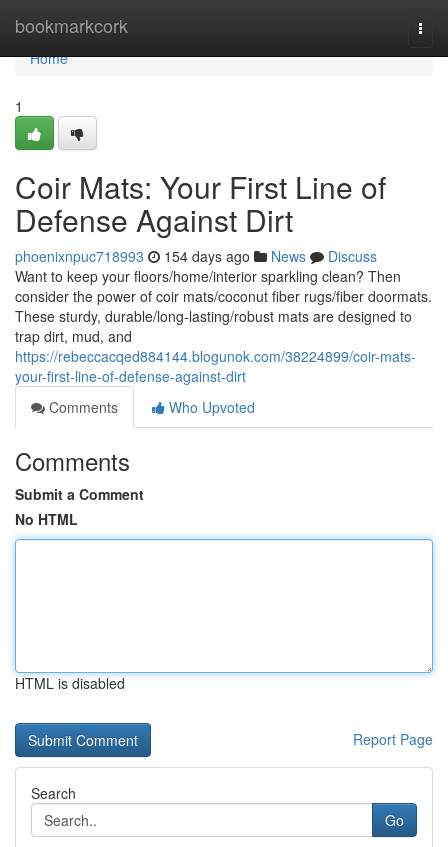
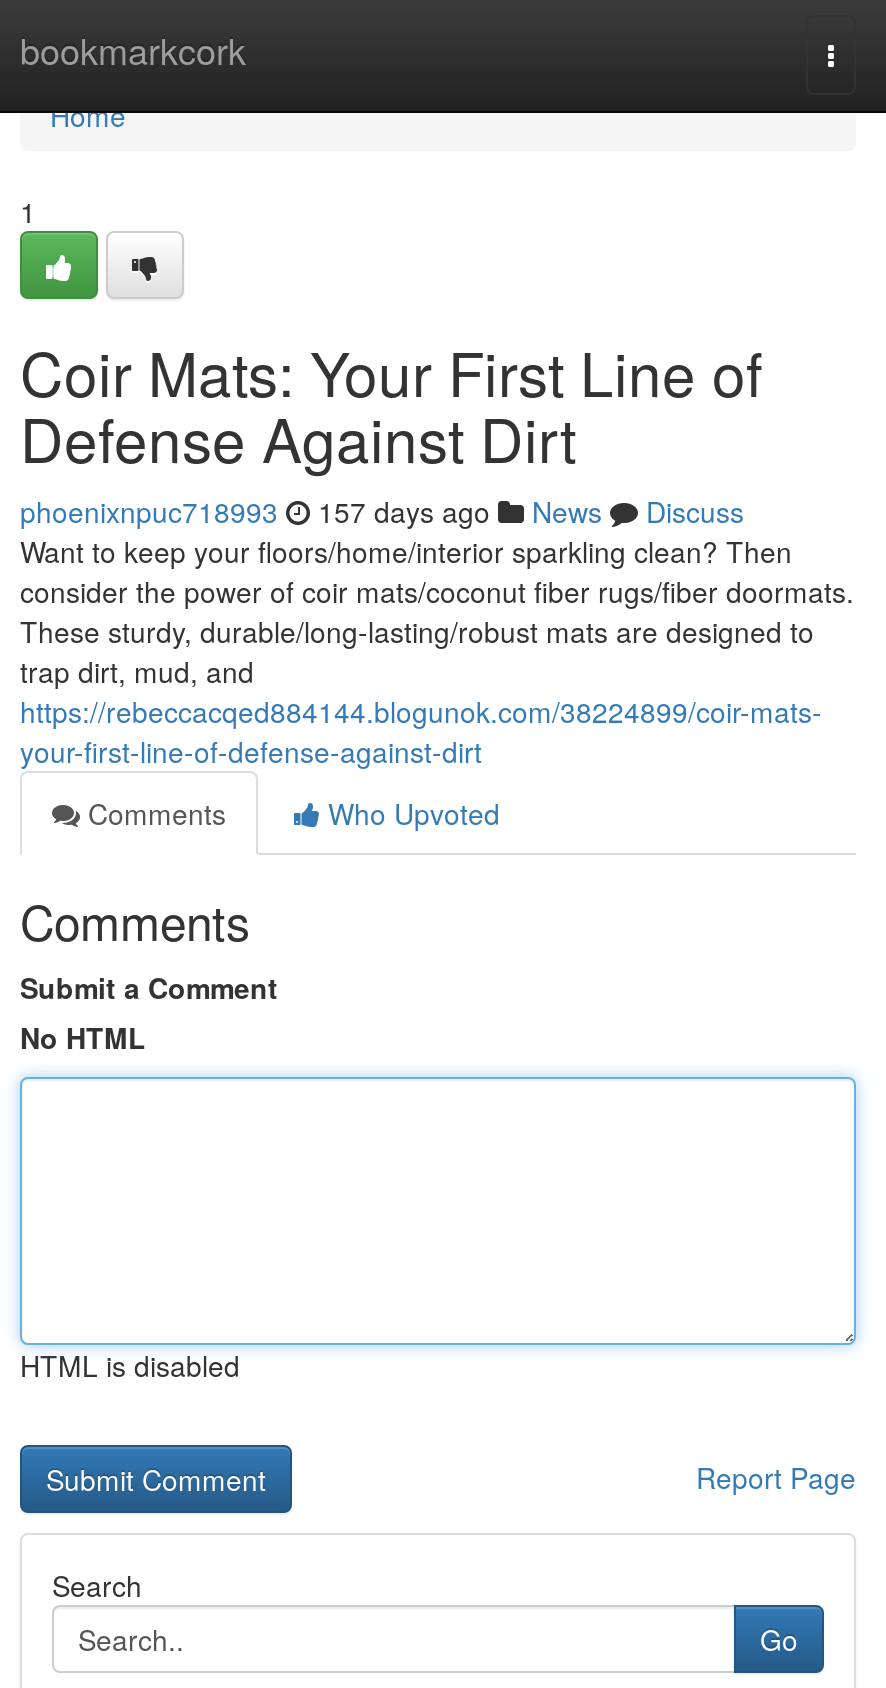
[15,246,377,266] phoenixnpuc718993 154 days ago News Discuss -> [20,491,744,531] phoenixnpuc718993 157 days ago News Discuss

